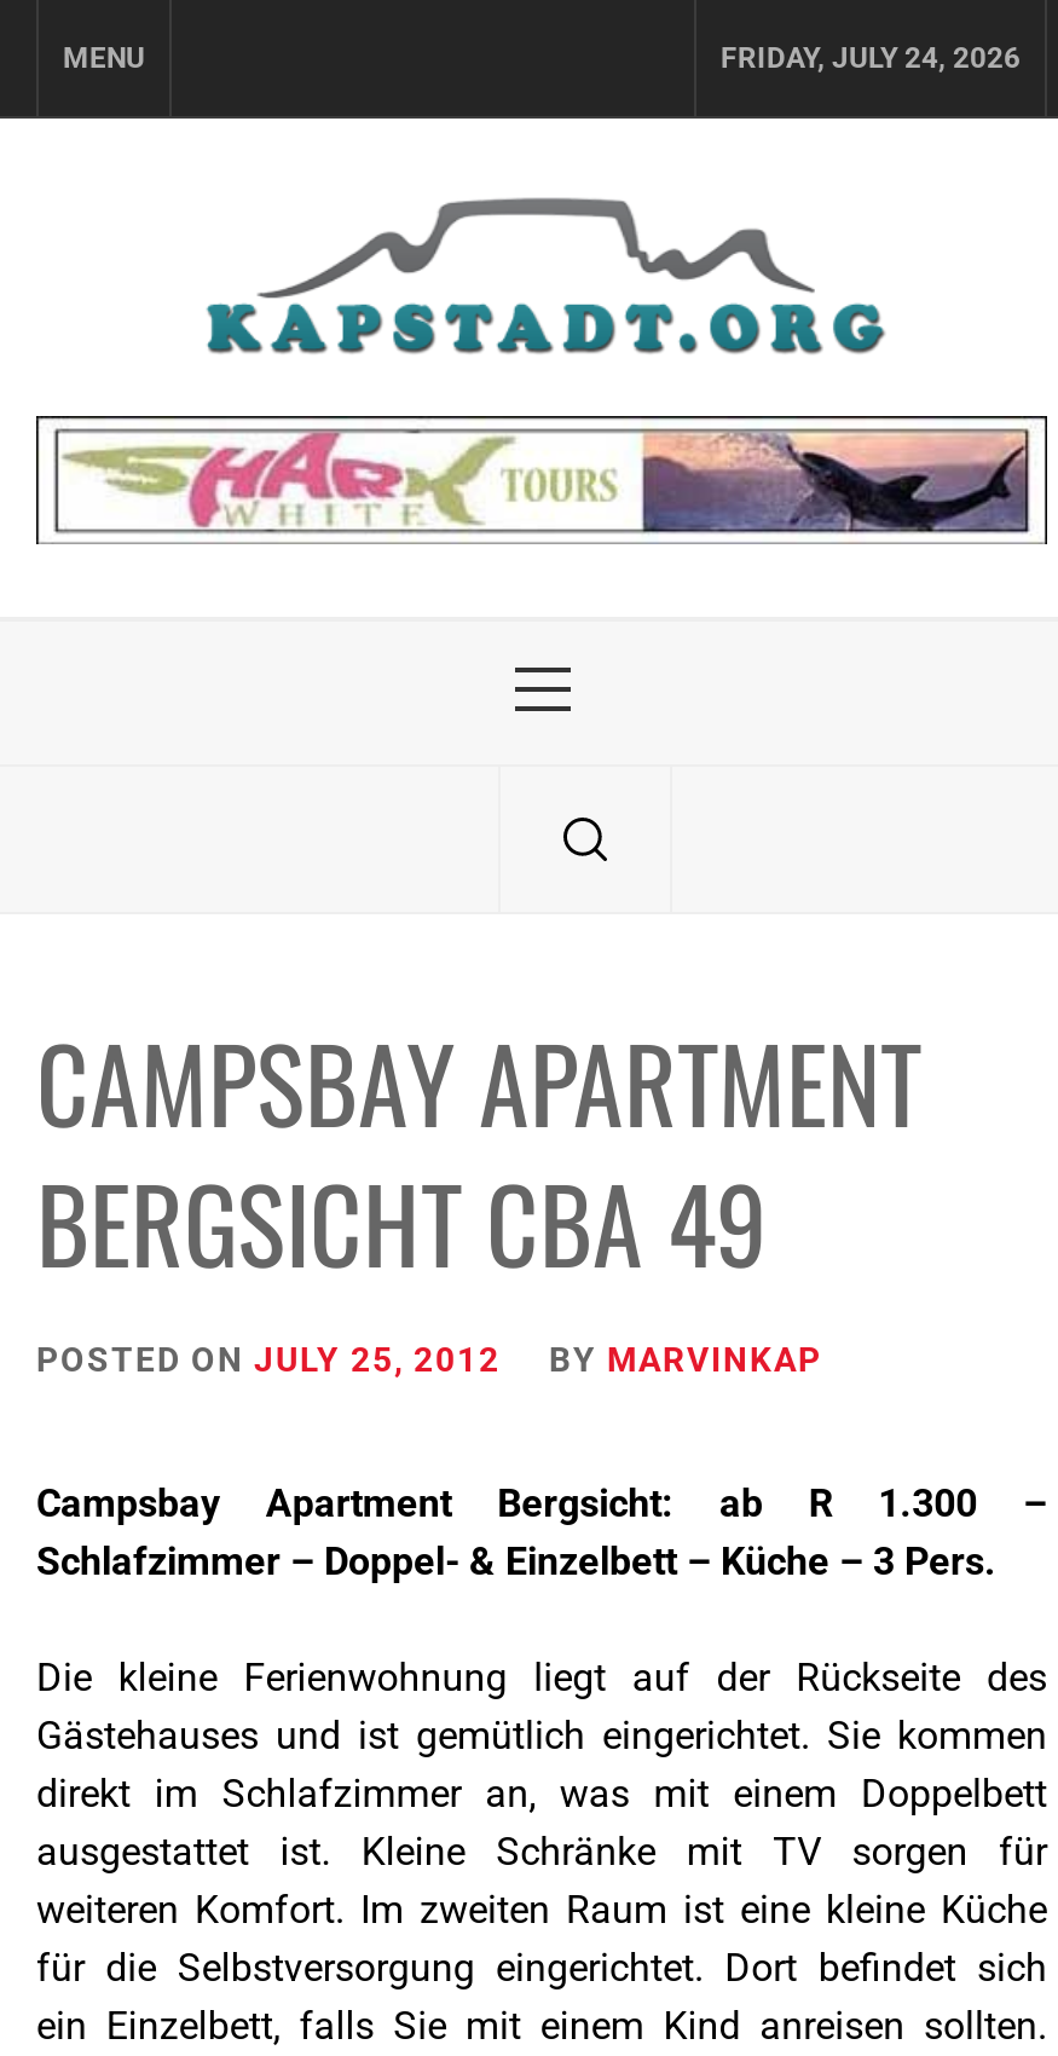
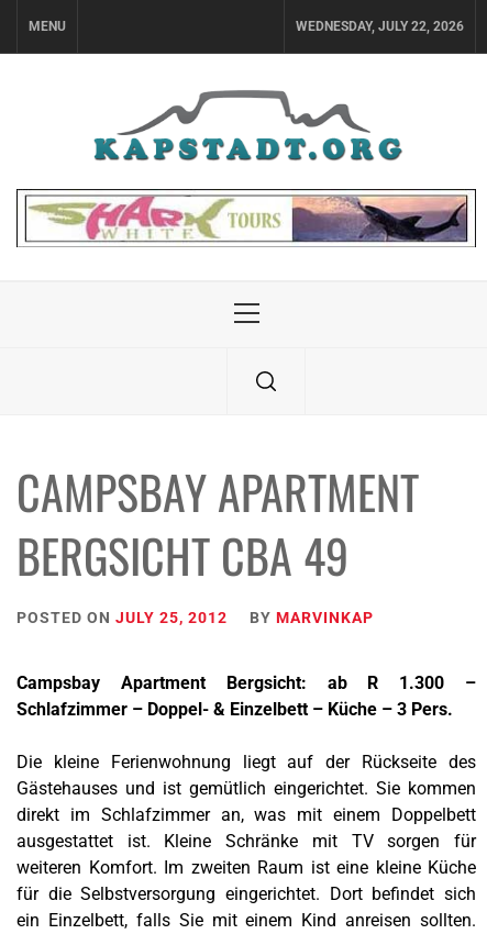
[721,41,1021,75] FRIDAY, JULY 24, 2026 -> [296,19,464,34] WEDNESDAY, JULY 22, 2026

